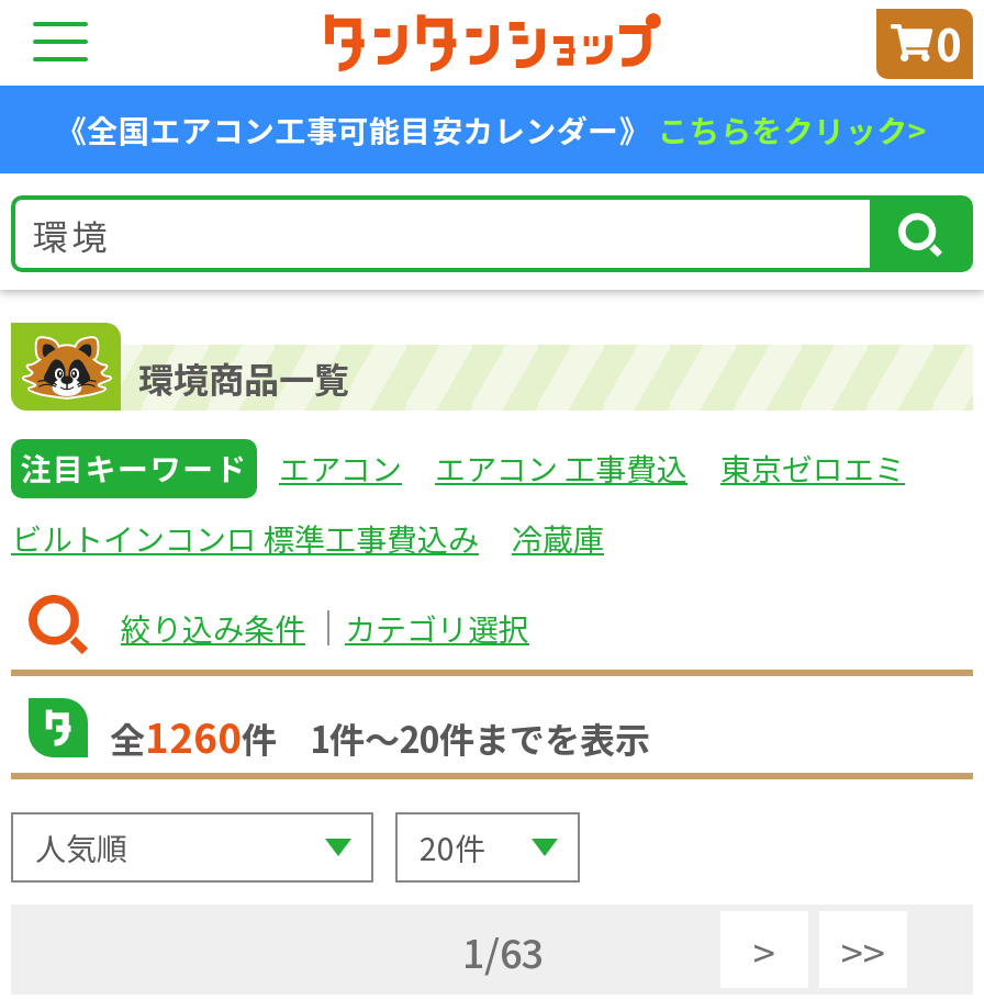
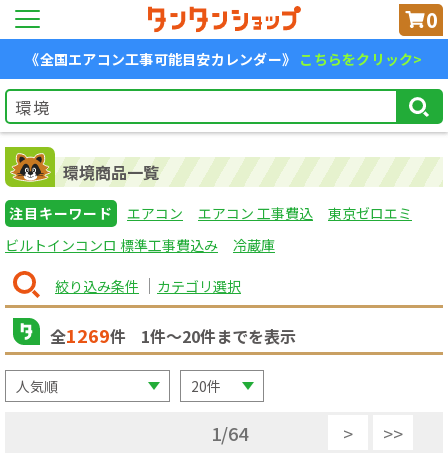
[110,707,650,764] 全1260件 1件〜20件までを表示 -> [50,322,296,348] 全1269件 1件〜20件までを表示
[462,921,544,978] 1/63 -> [210,419,247,445] 1/64

